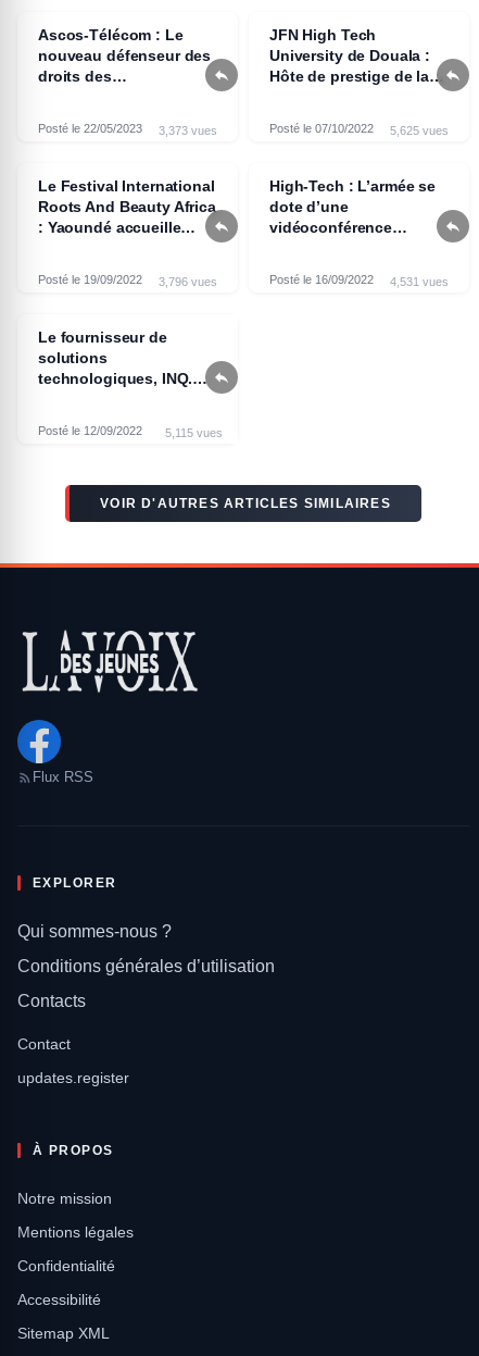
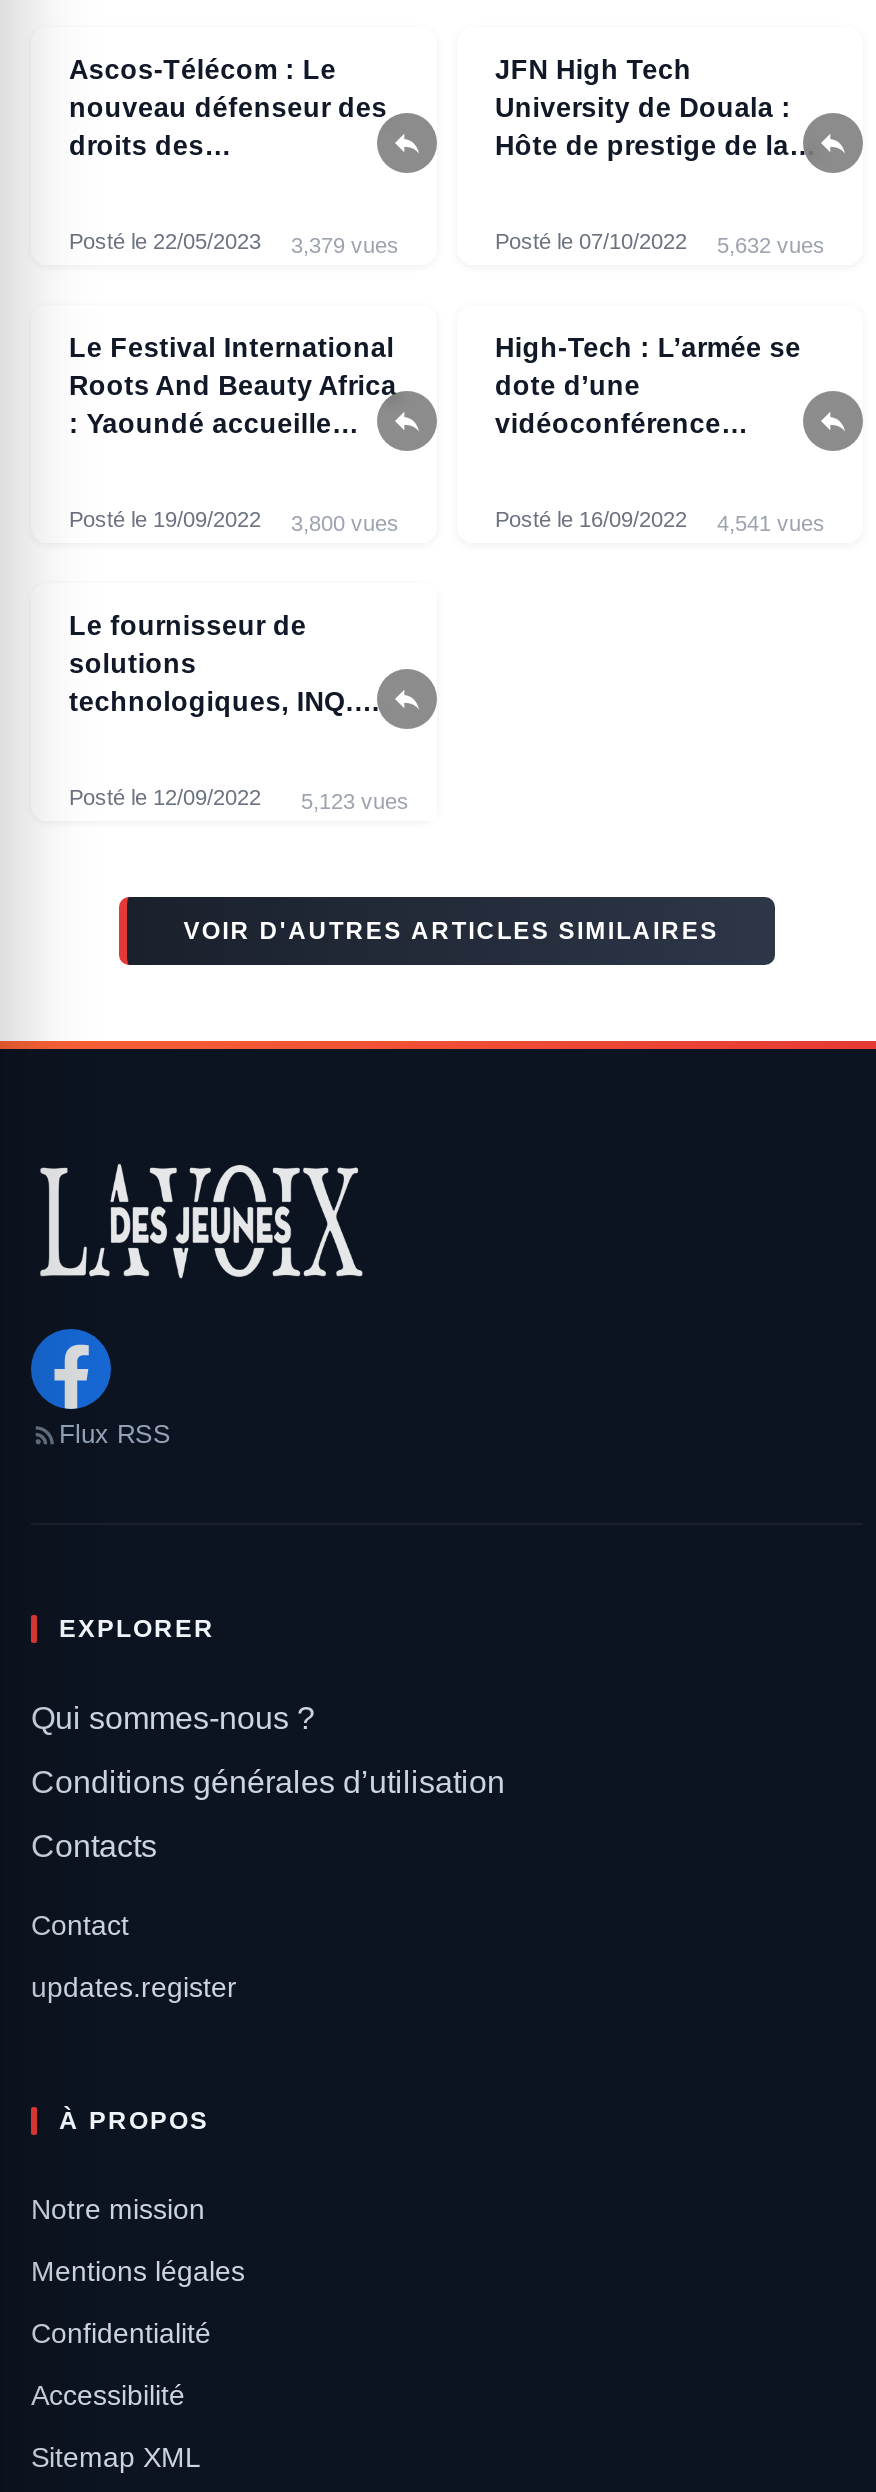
[38,122,217,137] Posté le 22/05/2023 3,373 vues -> [69,229,399,257] Posté le 22/05/2023 3,379 vues
[269,122,449,137] Posté le 07/10/2022 5,625 vues -> [495,229,825,257] Posté le 07/10/2022 5,632 vues
[38,273,217,288] Posté le 19/09/2022 3,796 vues -> [69,507,399,535] Posté le 19/09/2022 3,800 vues
[390,275,449,288] 4,531 vues -> [717,511,825,535] 4,541 vues
[38,424,223,439] Posté le 12/09/2022 5,115 vues -> [69,785,409,813] Posté le 12/09/2022 5,123 vues

